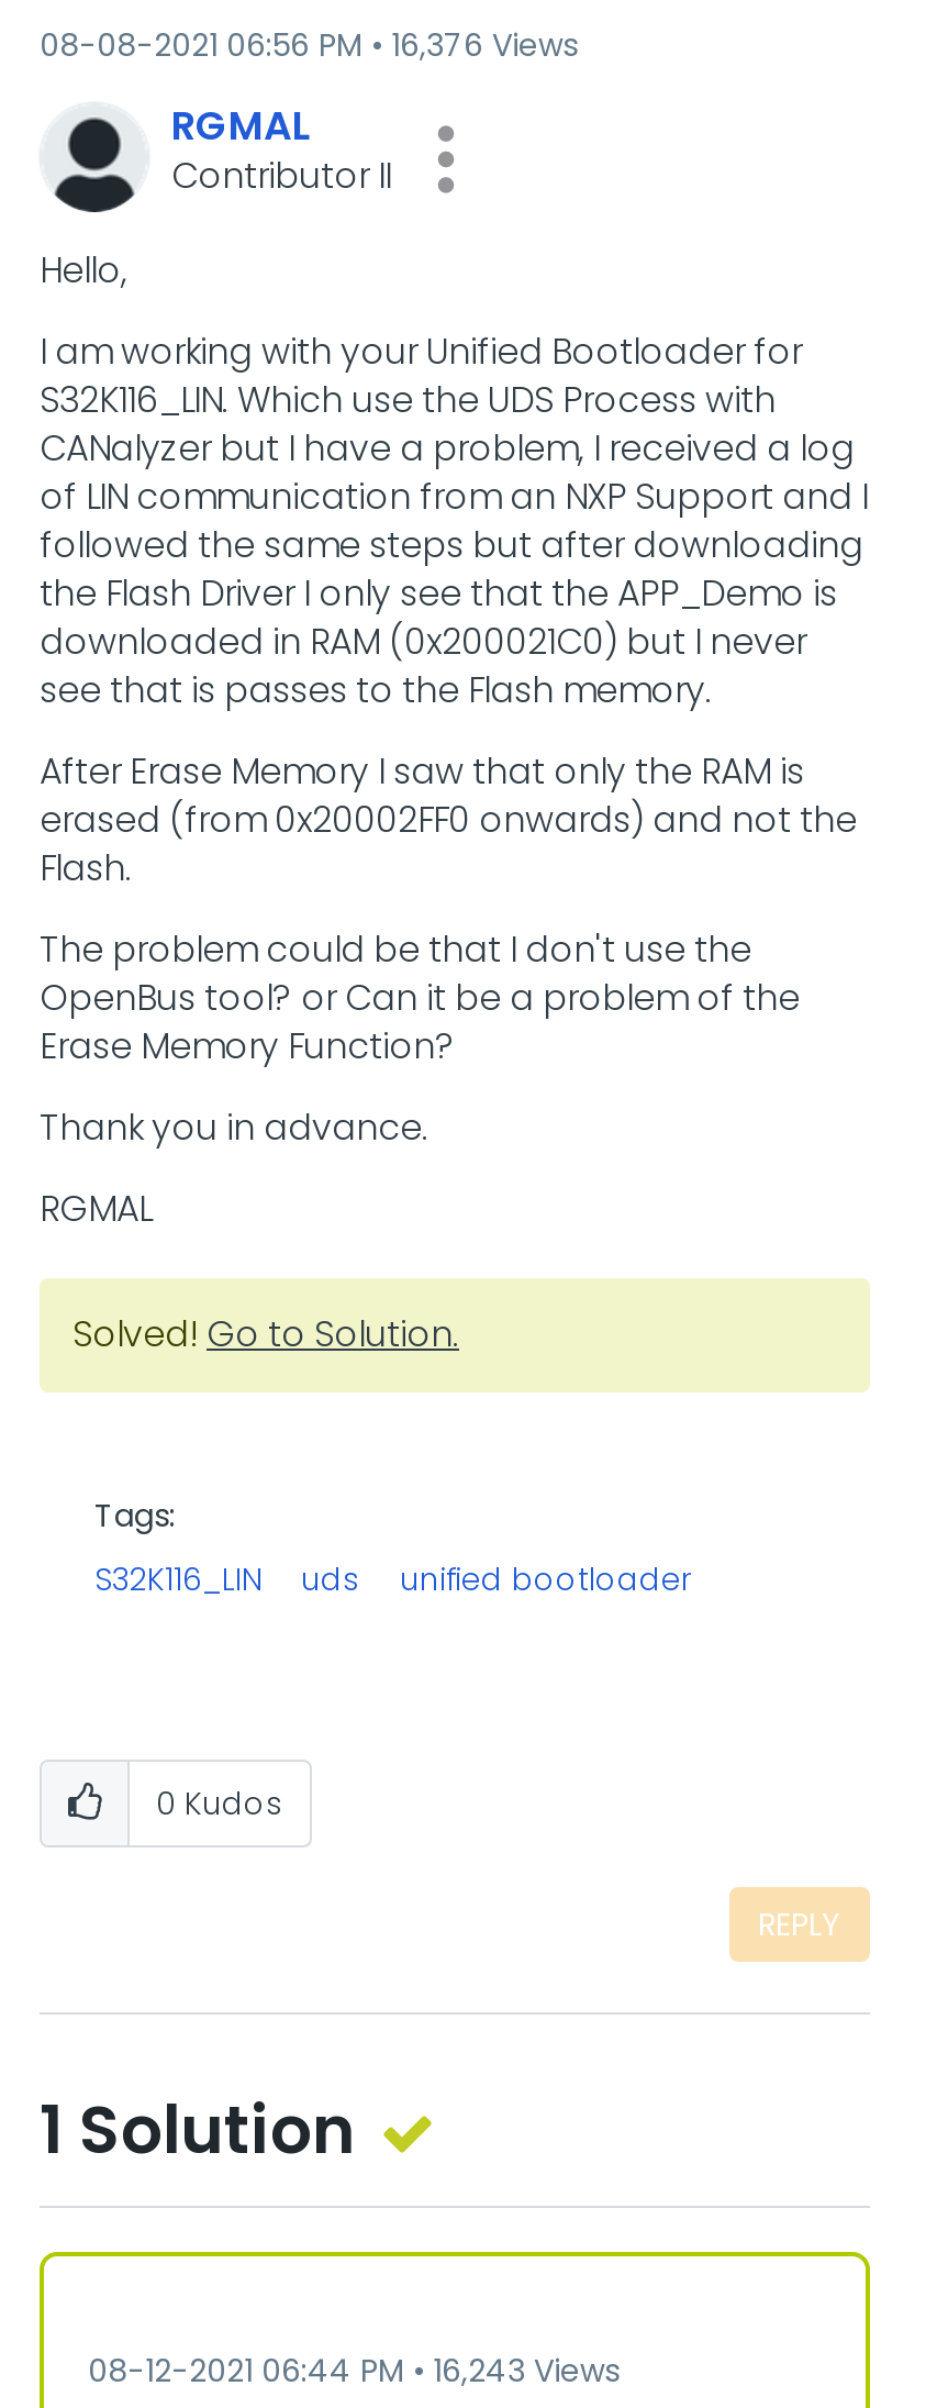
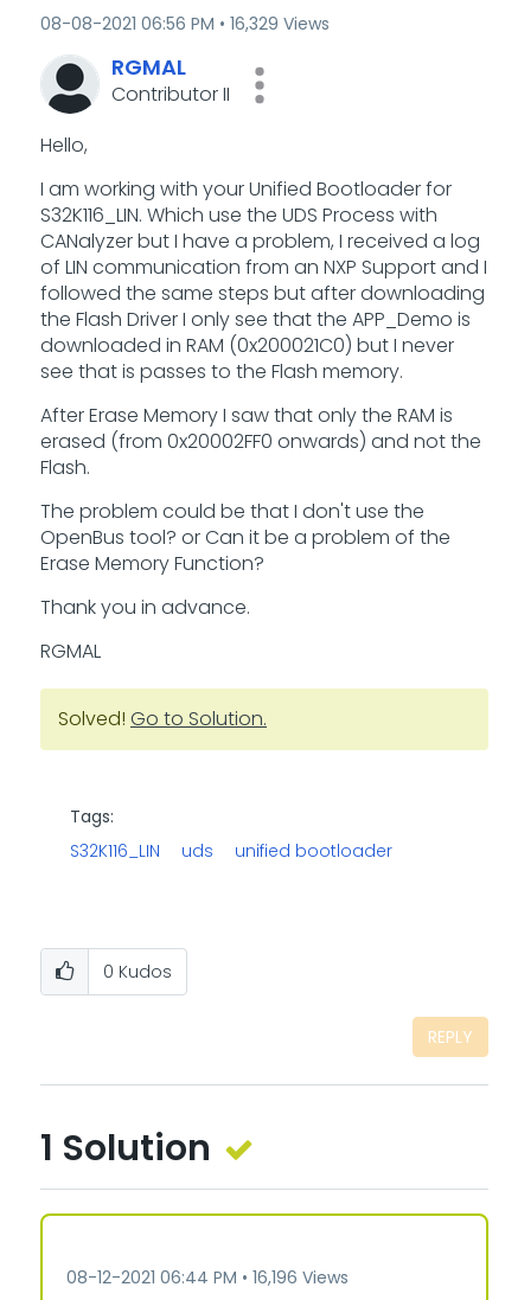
[40,23,578,67] 08-08-2021 06:56 PM 16,376 Views -> [40,12,330,36] 08-08-2021 06:56 PM 16,329 Views
[88,2349,620,2393] 08-12-2021 06:44 PM 16,243 Views -> [66,1266,349,1289] 08-12-2021 06:44 PM 16,196 Views

